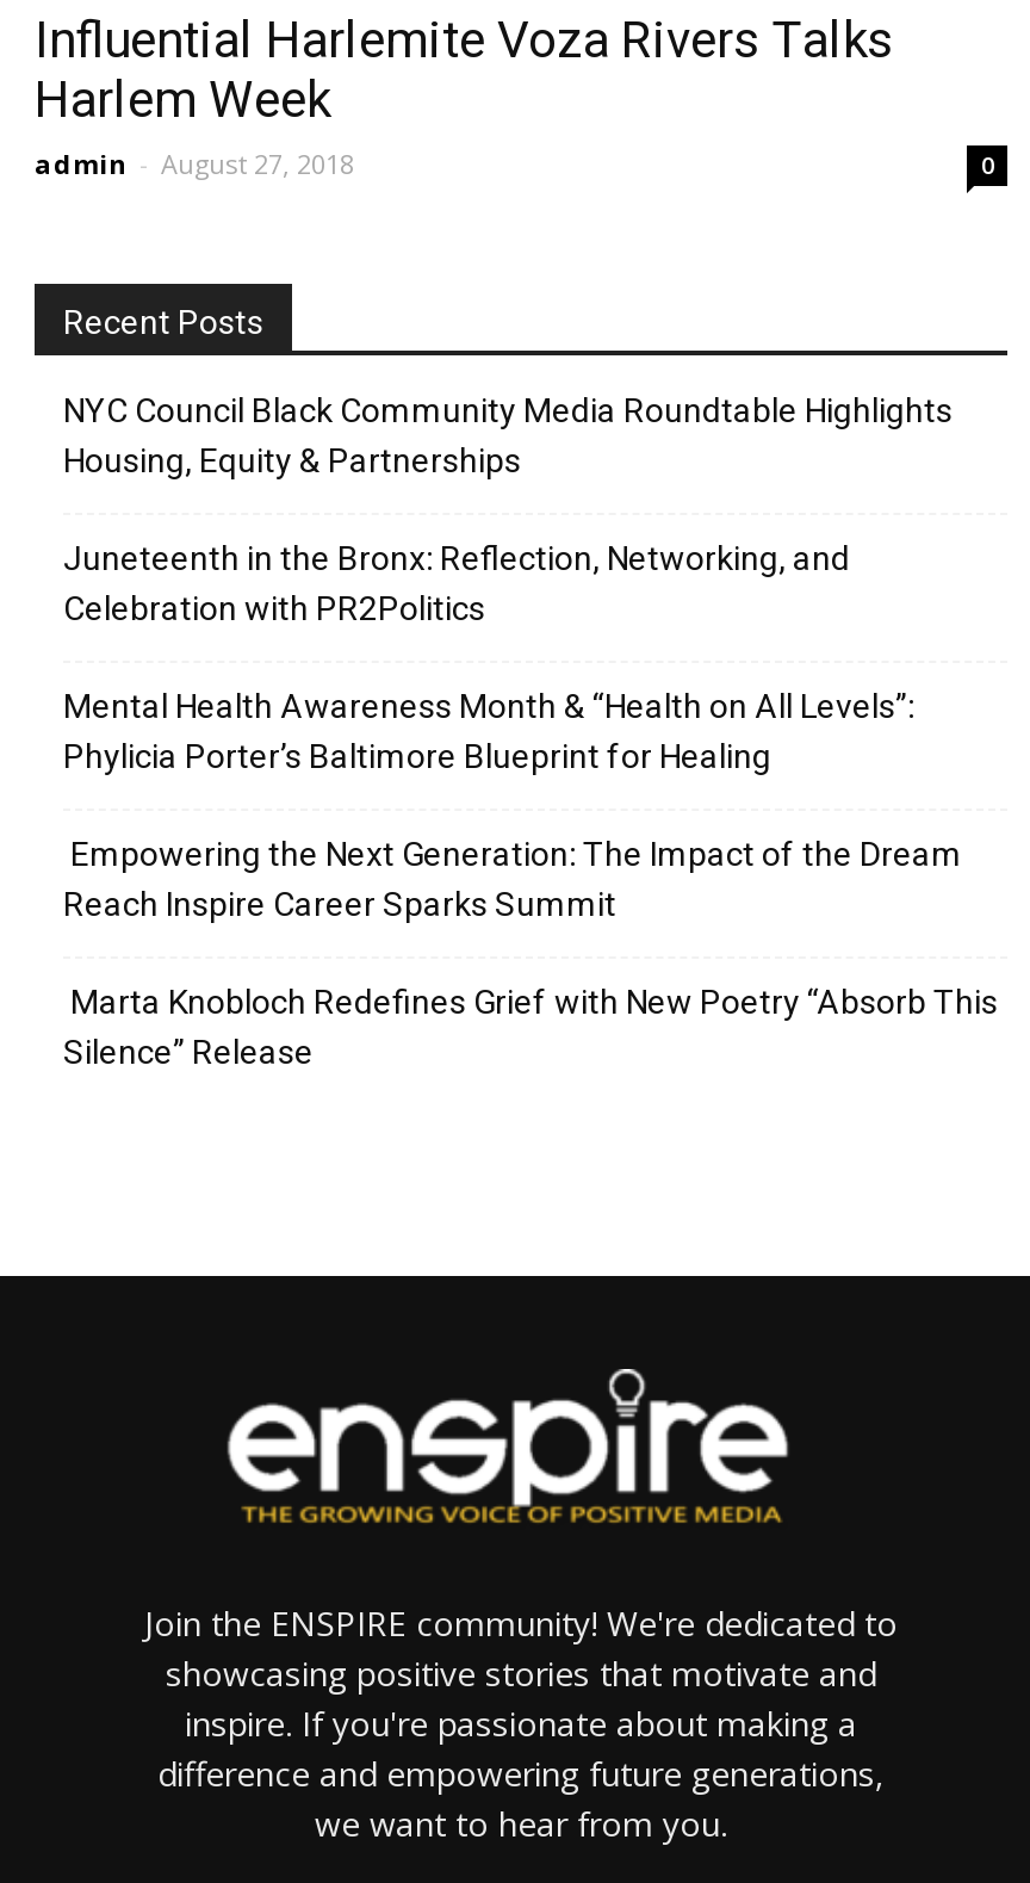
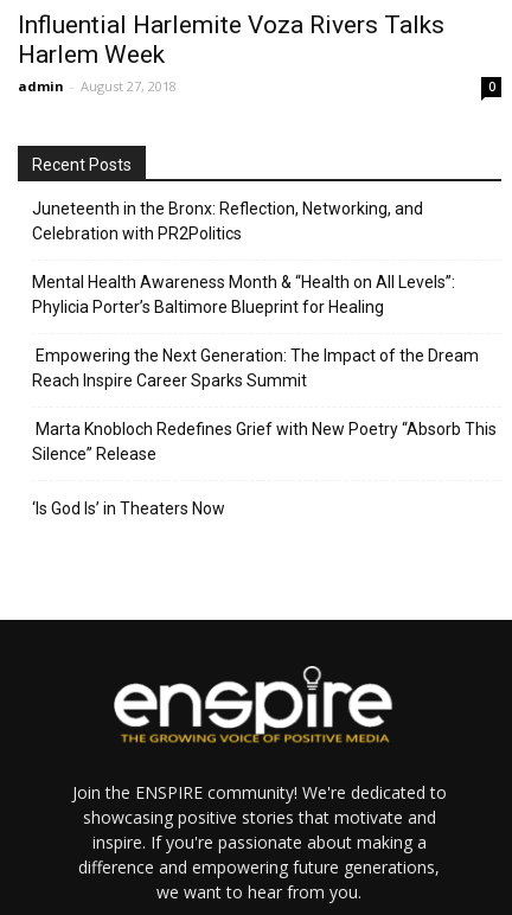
[63,391,953,479] NYC Council Black Community Media Roundtable Highlights | Housing, Equity & Partnerships -> none
moved [63,539,998,1071] -> [32,199,497,463]: Juneteenth in the Bronx: Reflection, Networking, and | Celebration with PR2Politics | Mental Health Awareness Month & “Health on All Levels”: | Phylicia Porter’s Baltimore Blueprint for Healing | Empowering the Next Generation: The Impact of the Dream | Reach Inspire Career Sparks Summit | Marta Knobloch Redefines Grief with New Poetry “Absorb This | Silence” Release
none -> [32,499,225,518] ‘Is God Is’ in Theaters Now

